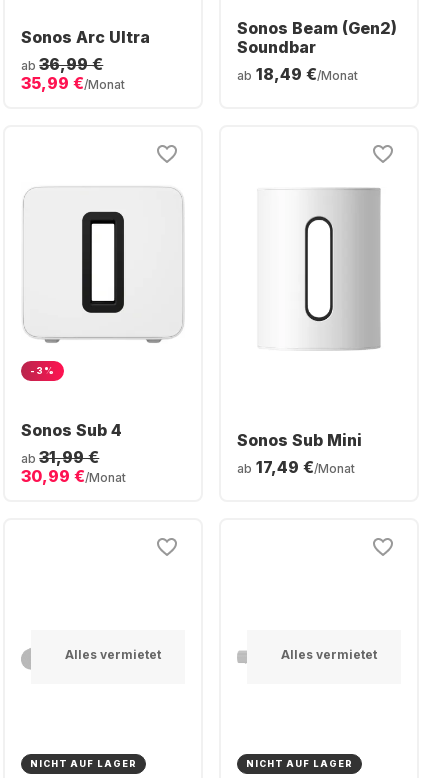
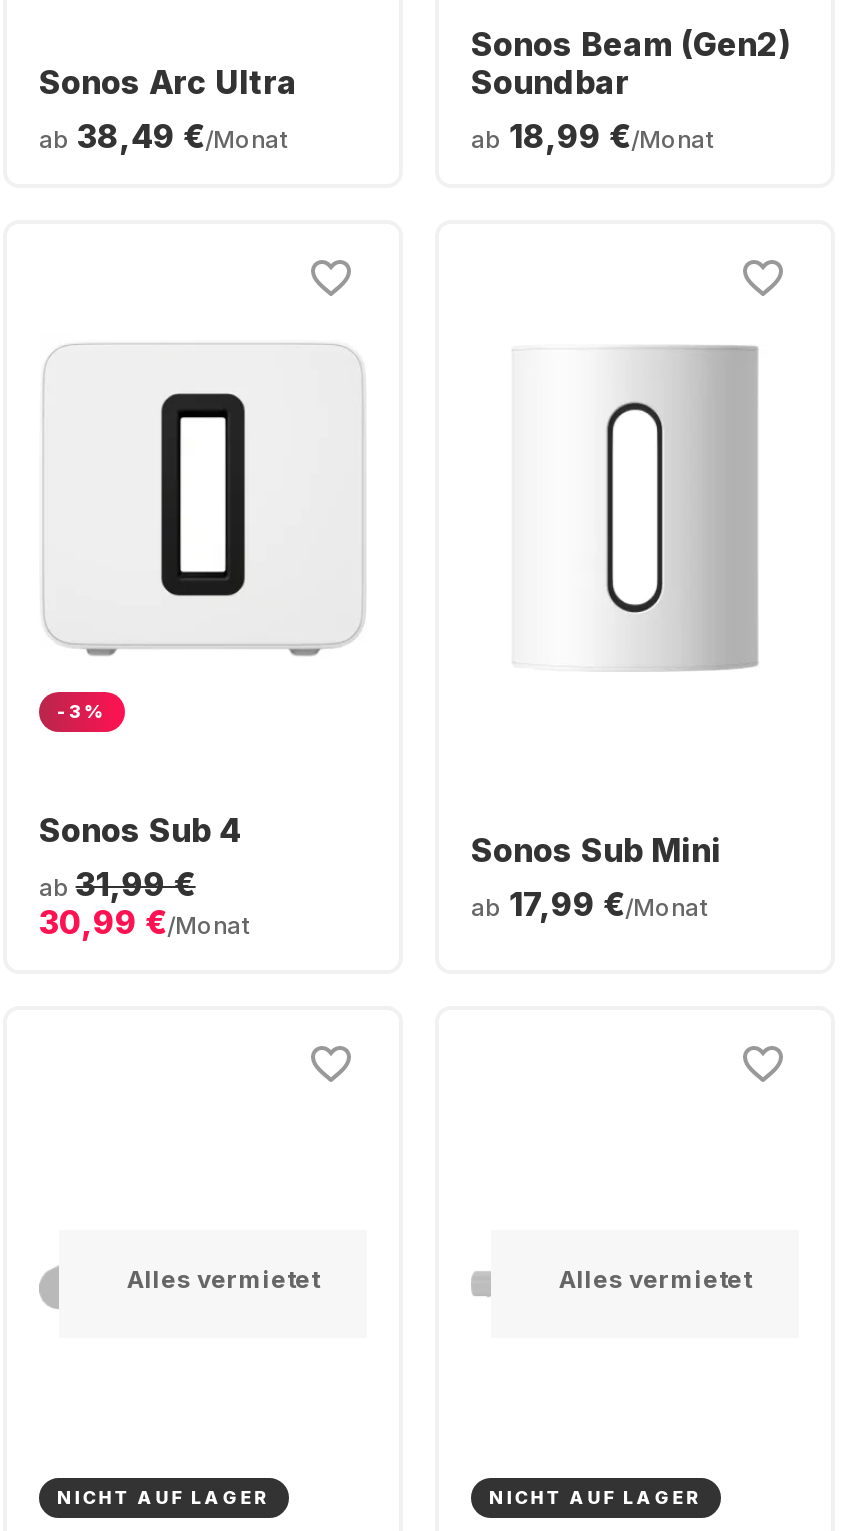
[21,54,125,93] ab 36,99 € | 35,99 €/Monat -> [39,116,287,156] ab 38,49 €/Monat
[237,63,358,83] ab 18,49 €/Monat -> [471,116,713,156] ab 18,99 €/Monat
[237,456,355,476] ab 17,49 €/Monat -> [471,883,707,923] ab 17,99 €/Monat

